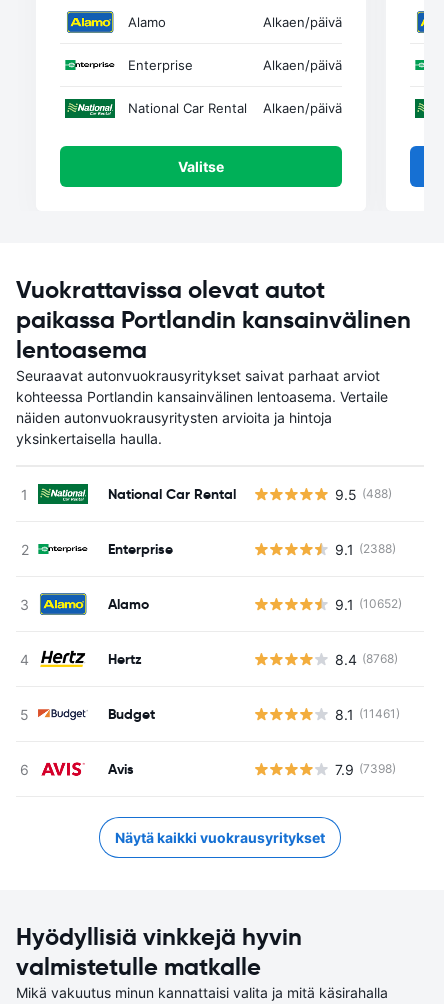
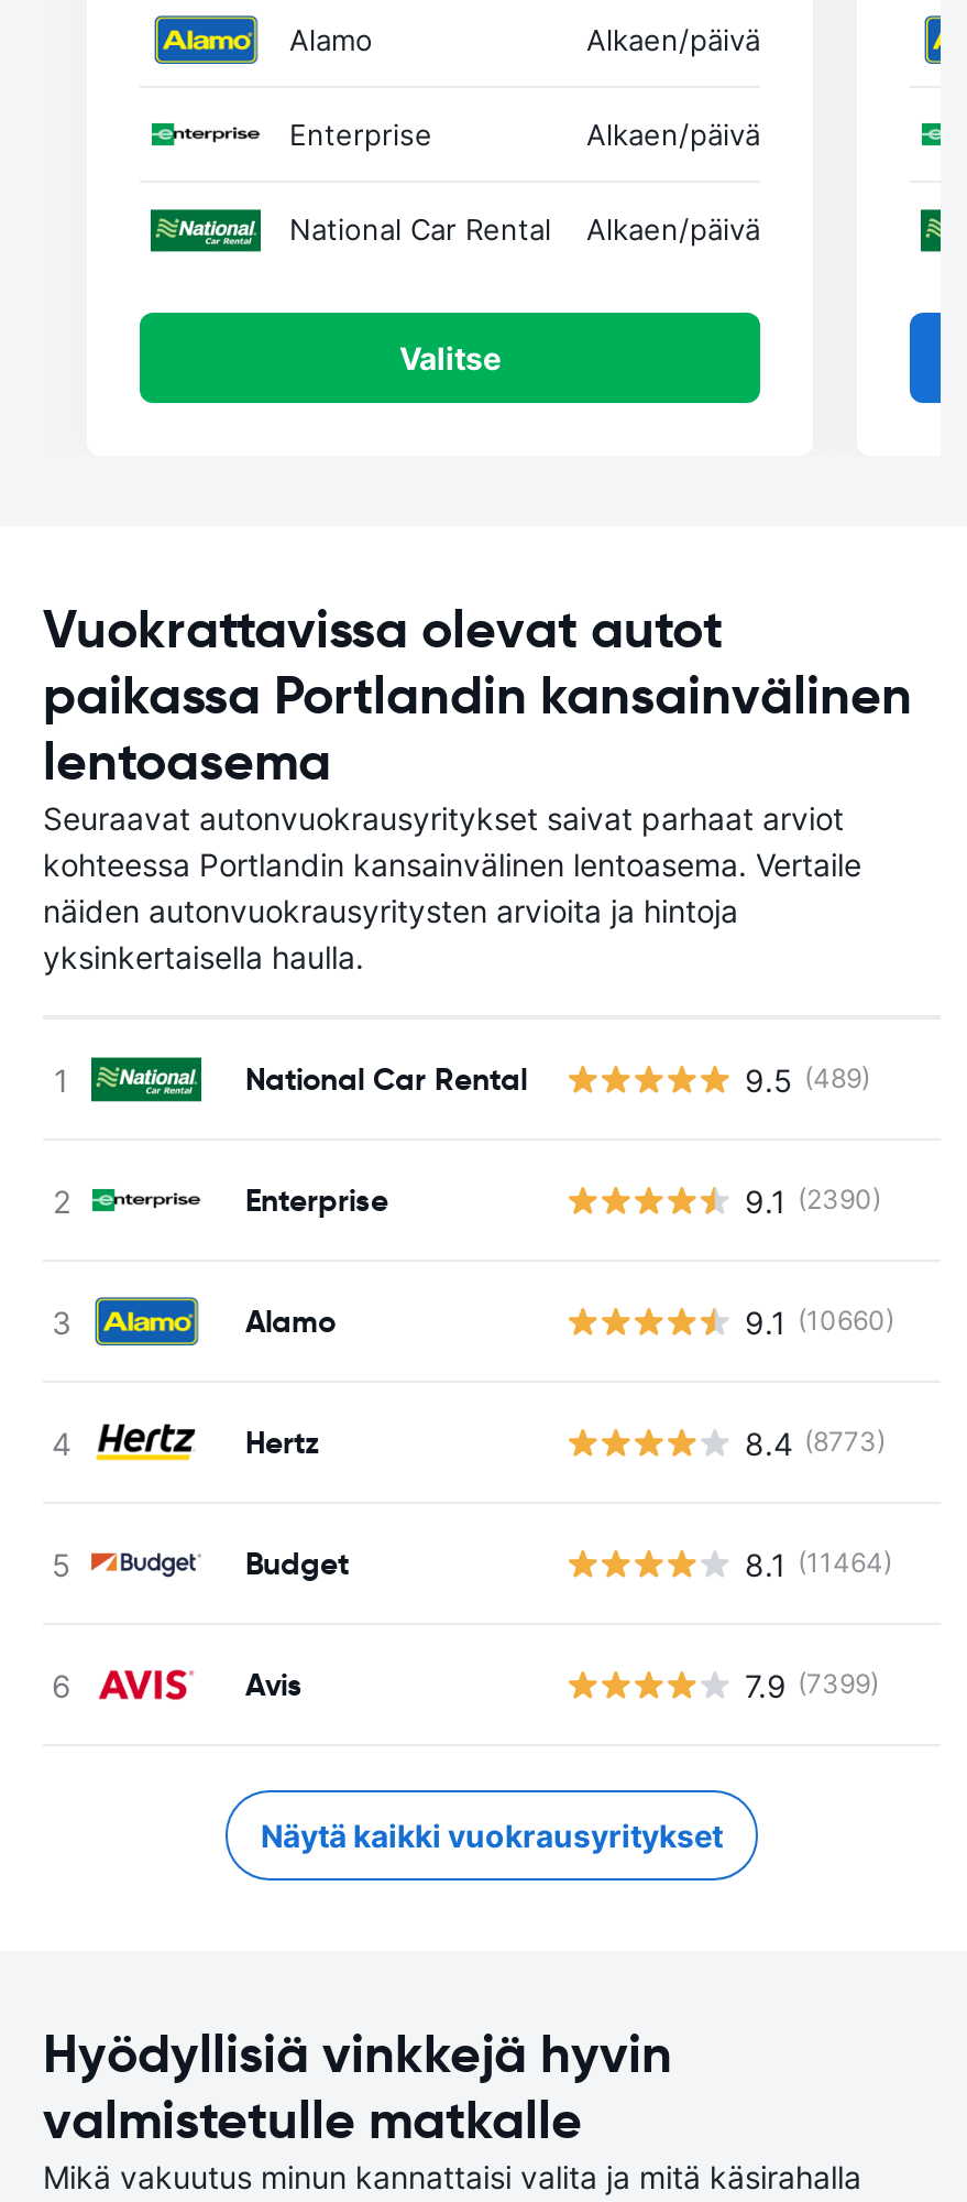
[335,485,392,502] 9.5 (488) -> [745,1060,870,1098] 9.5 (489)
[335,540,396,557] 9.1 (2388) -> [745,1181,881,1219] 9.1 (2390)
[335,595,402,612] 9.1 (10652) -> [745,1302,894,1340] 9.1 (10660)
[335,650,398,667] 8.4 (8768) -> [745,1424,886,1461] 8.4 (8773)
[335,705,400,722] 8.1 (11461) -> [745,1545,892,1582] 8.1 (11464)
[335,760,396,777] 7.9 (7398) -> [745,1666,879,1703] 7.9 (7399)

